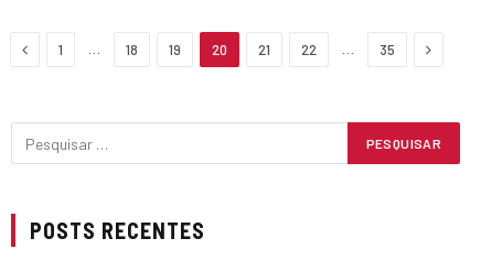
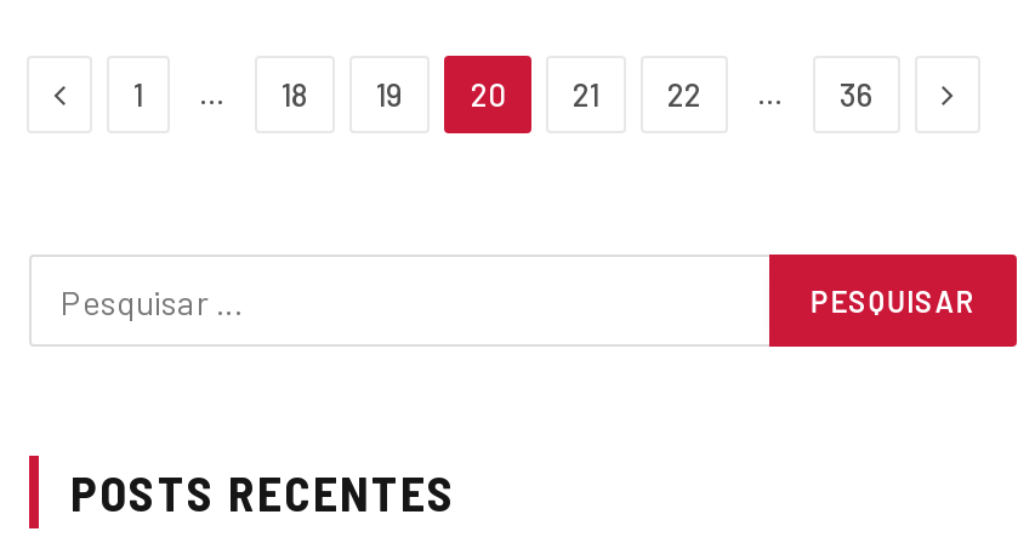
[380,41,395,58] 35 -> [840,75,874,114] 36

